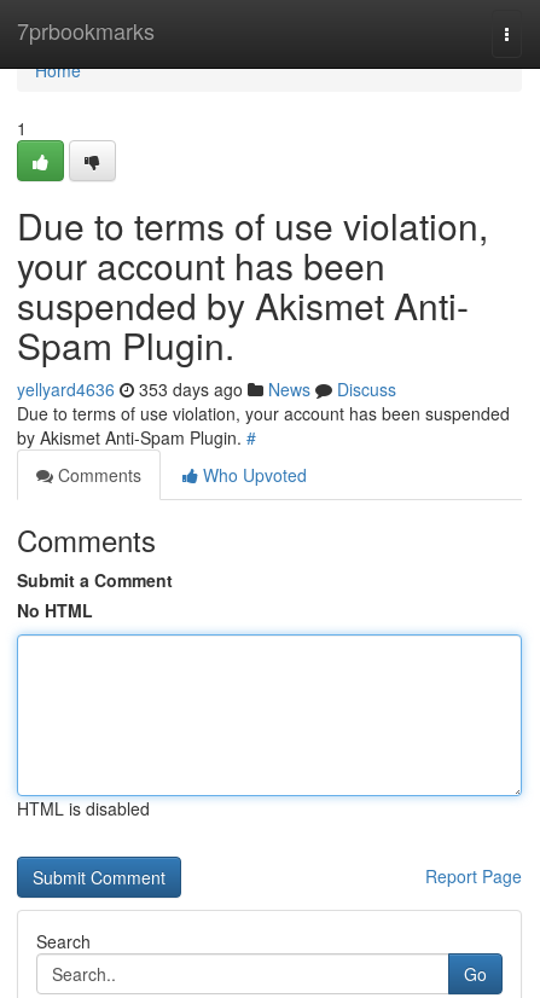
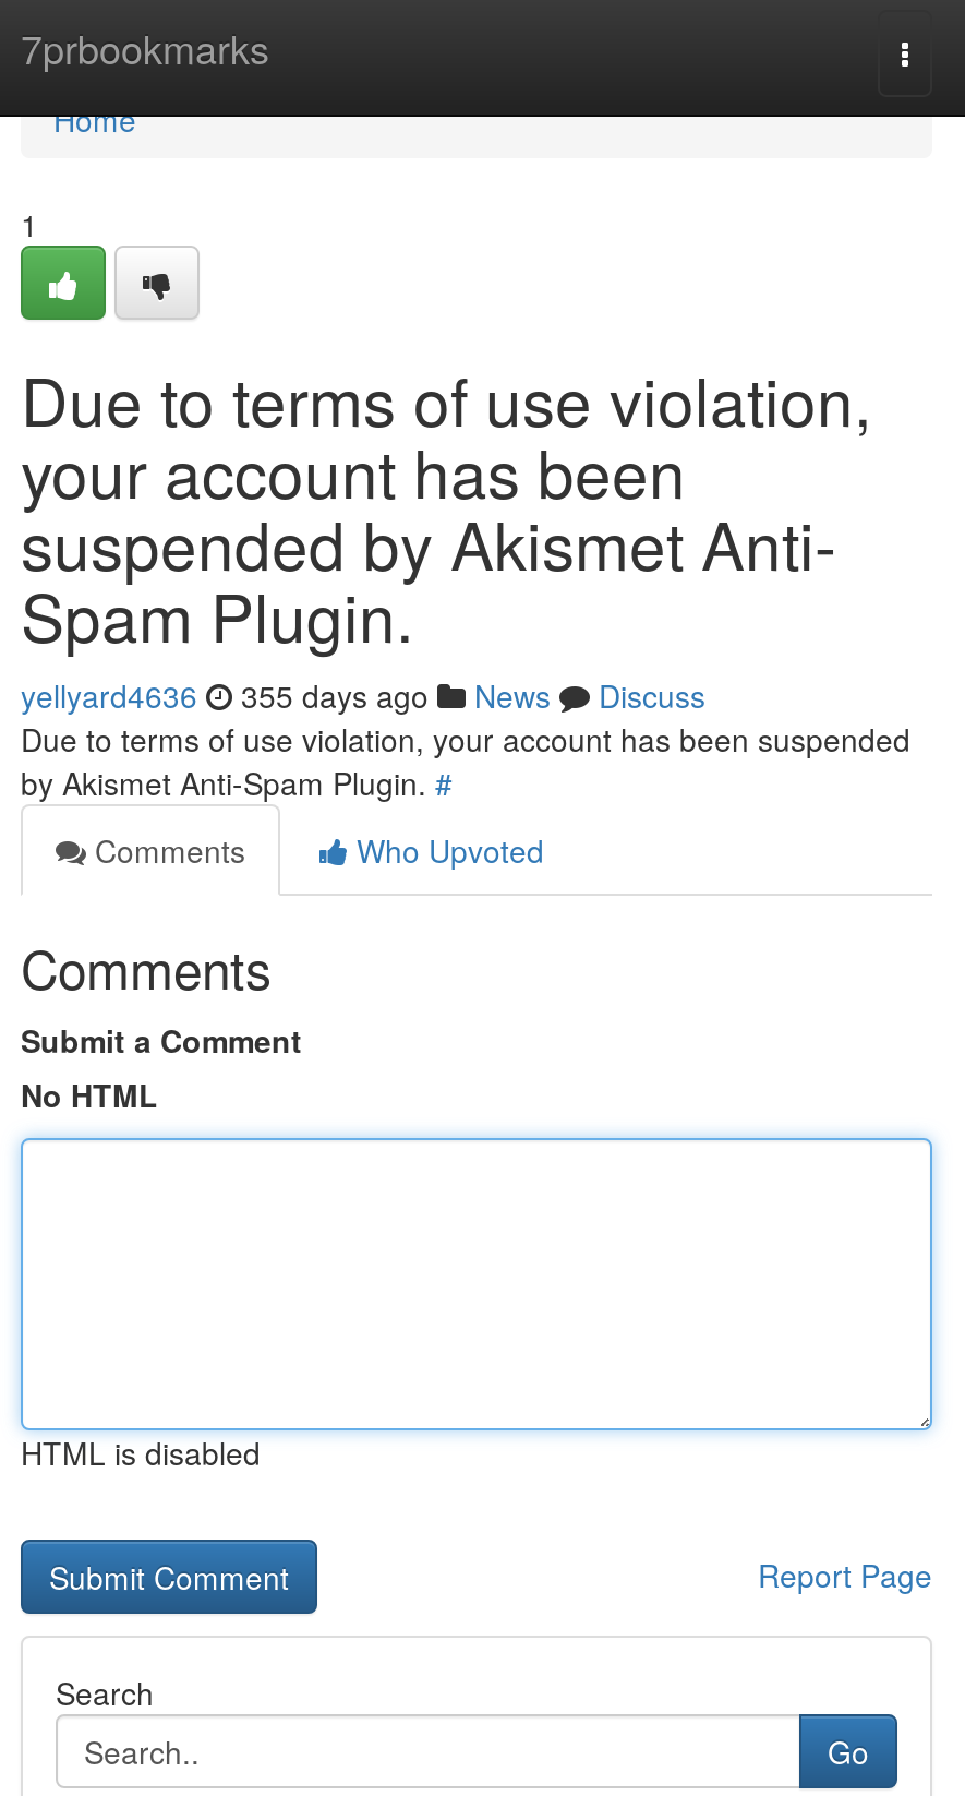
[17,377,396,401] yellyard4636 353 days ago News Discuss -> [21,673,705,717] yellyard4636 355 days ago News Discuss

